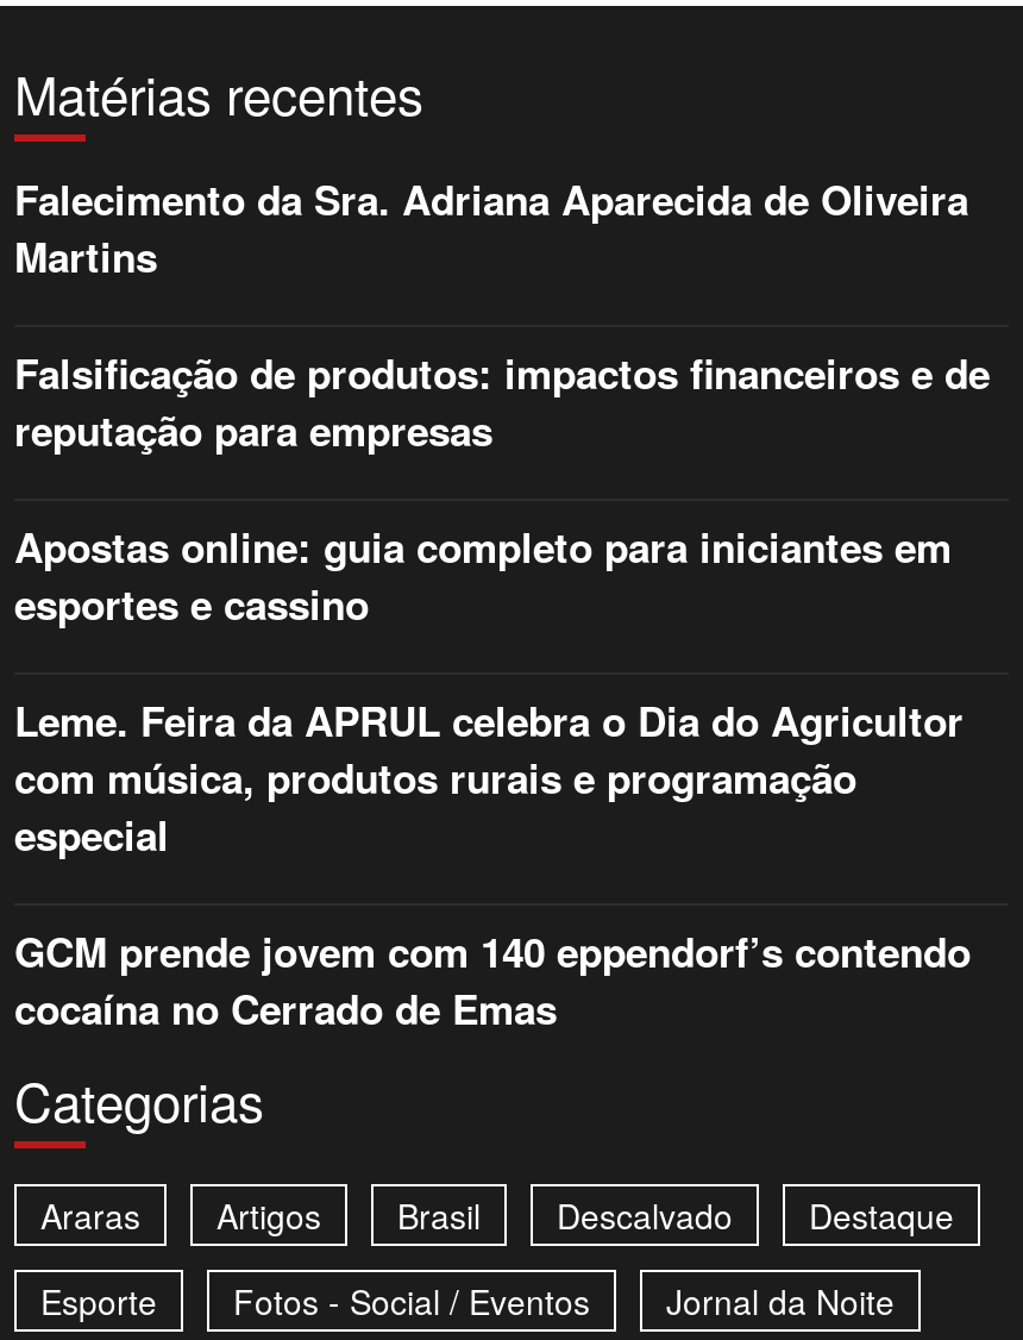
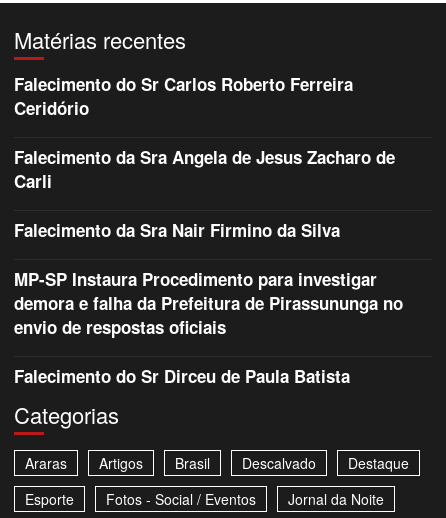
[14,169,968,283] Falecimento da Sra. Adriana Aparecida de Oliveira | Martins -> [14,72,353,120] Falecimento do Sr Carlos Roberto Ferreira | Ceridório
[14,342,990,457] Falsificação de produtos: impactos financeiros e de | reputação para empresas -> [14,145,395,193] Falecimento da Sra Angela de Jesus Zacharo de | Carli
[14,516,952,630] Apostas online: guia completo para iniciantes em | esportes e cassino -> [14,218,340,242] Falecimento da Sra Nair Firmino da Silva
[14,690,964,861] Leme. Feira da APRUL celebra o Dia do Agricultor | com música, produtos rurais e programação | especial -> [14,267,403,339] MP-SP Instaura Procedimento para investigar | demora e falha da Prefeitura de Pirassununga no | envio de respostas oficiais
[14,921,971,1035] GCM prende jovem com 140 eppendorf’s contendo | cocaína no Cerrado de Emas -> [14,364,350,388] Falecimento do Sr Dirceu de Paula Batista

